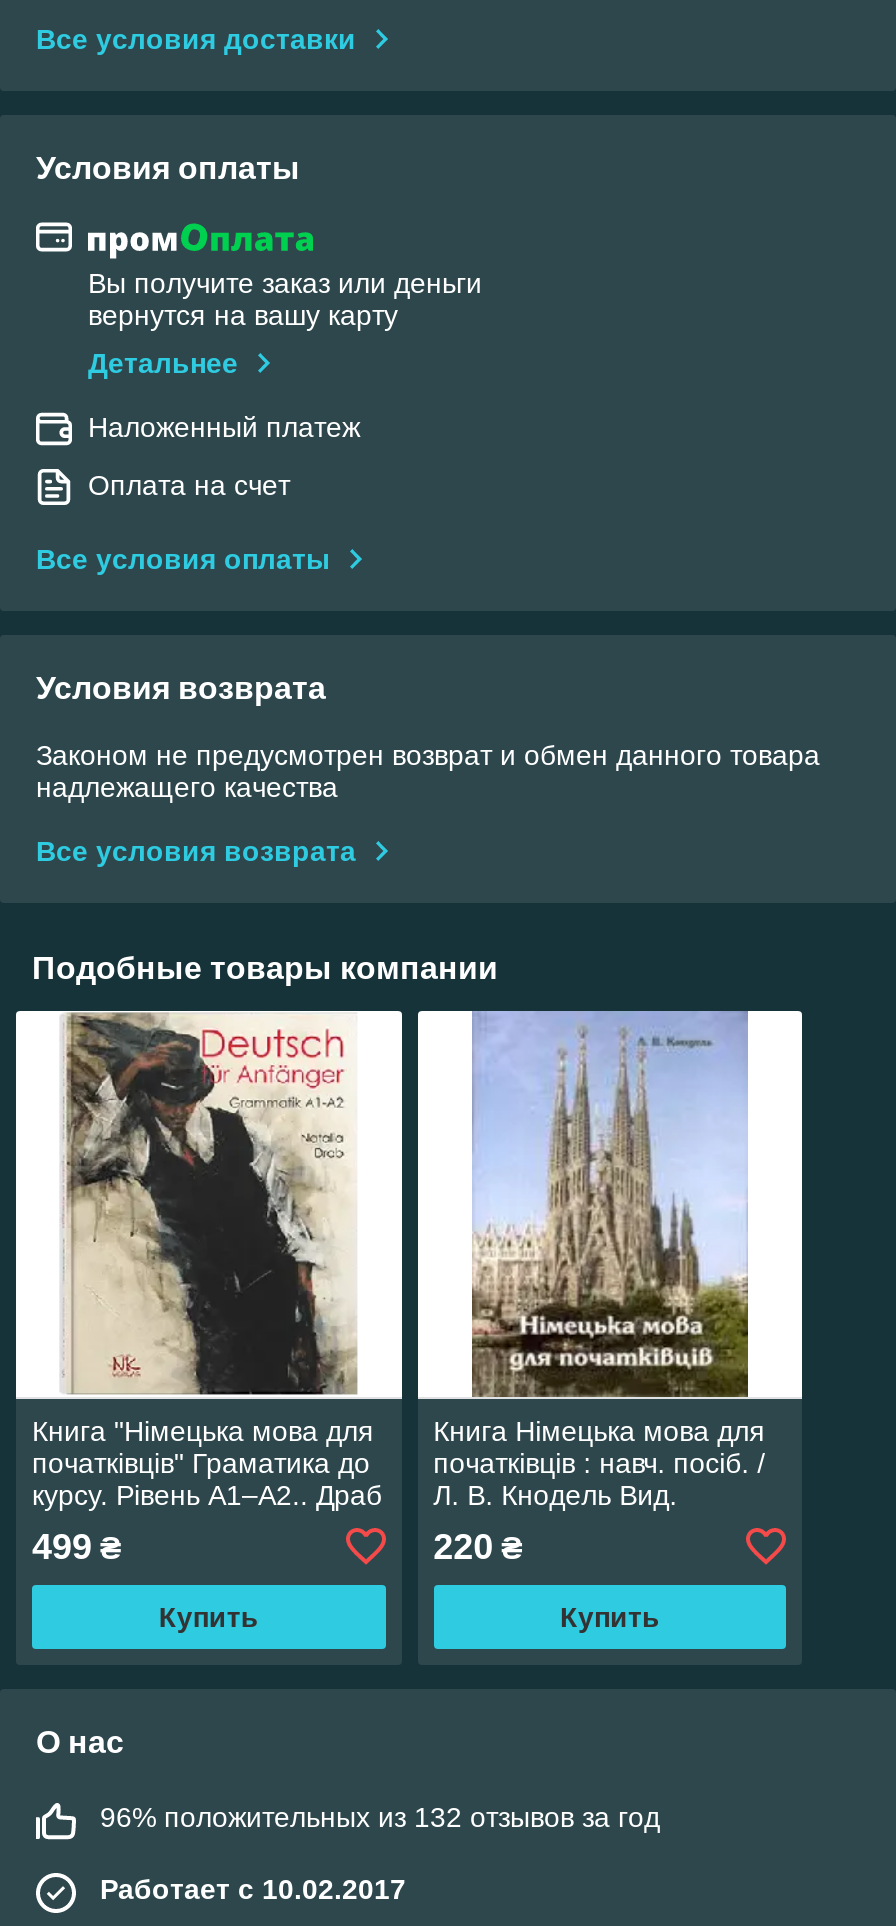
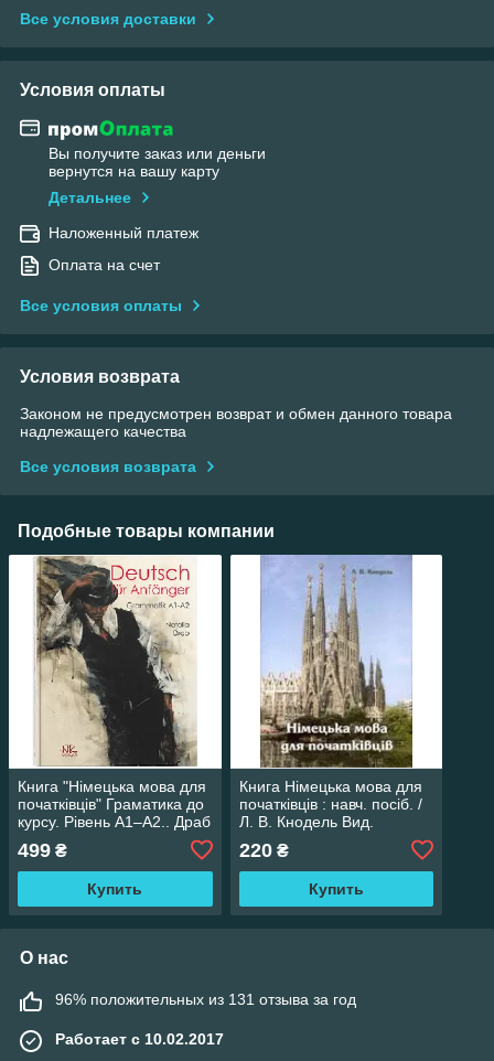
[100,1801,660,1833] 96% положительных из 132 отзывов за год -> [55,990,356,1008] 96% положительных из 131 отзыва за год

